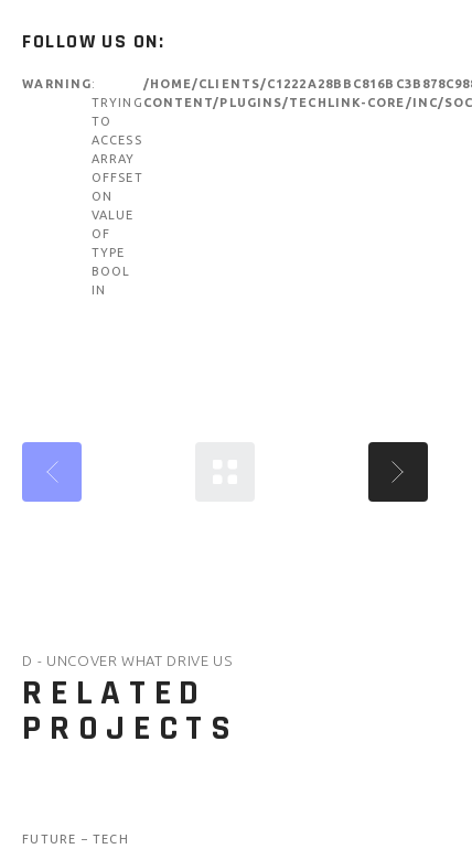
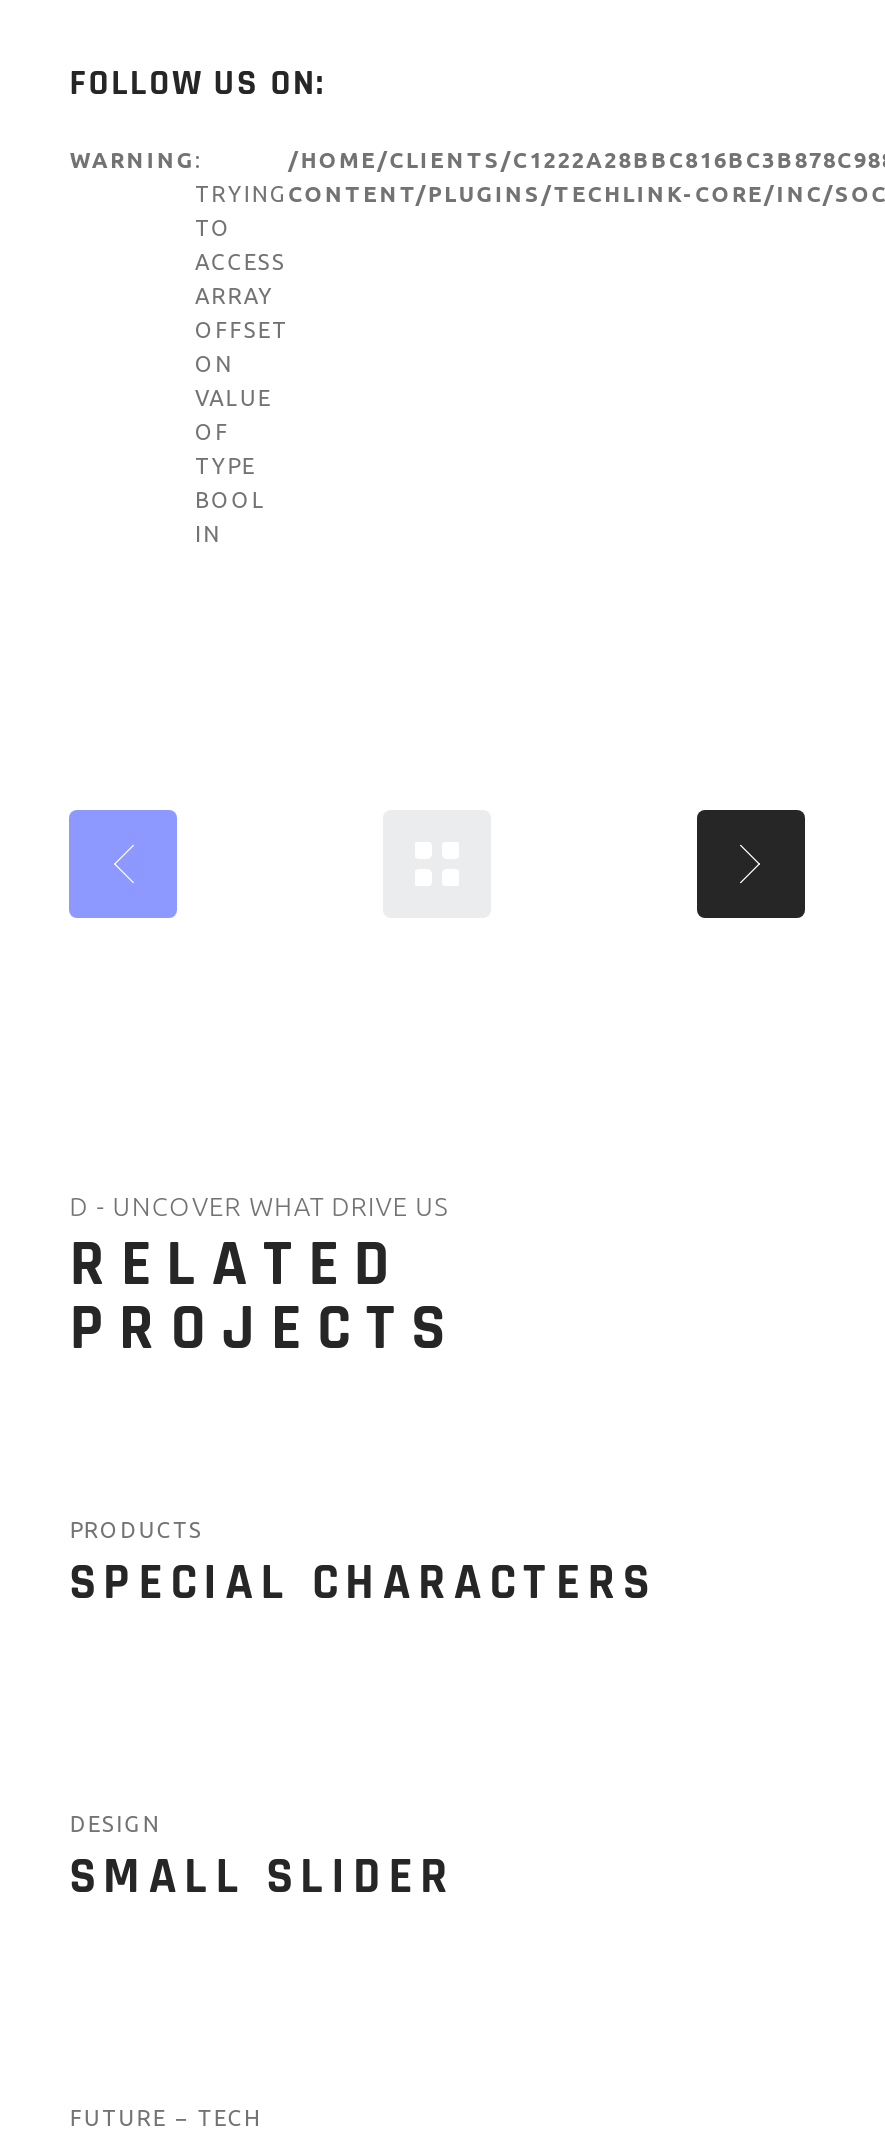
none -> [70,1518,657,1616] PRODUCTS | SPECIAL CHARACTERS
none -> [70,1812,456,1910] DESIGN | SMALL SLIDER

